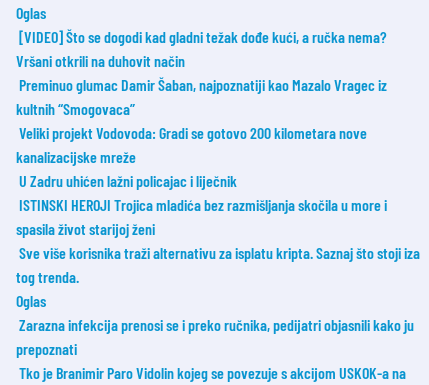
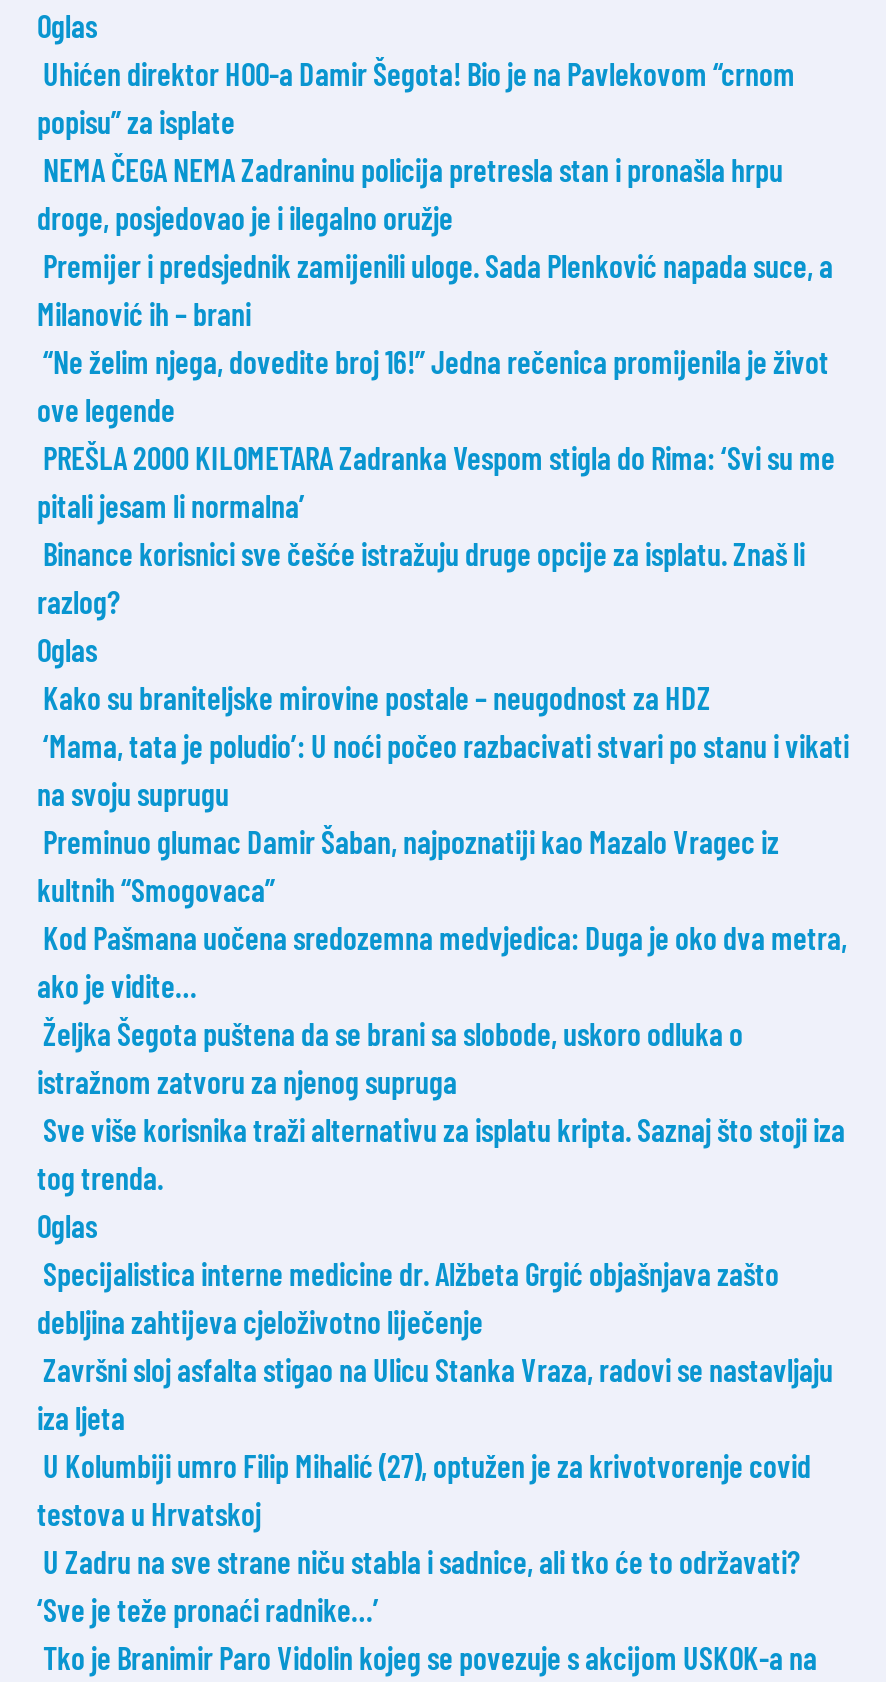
[16,27,387,70] [VIDEO] Što se dogodi kad gladni težak dođe kući, a ručka nema? | Vršani otkrili na duhovit način -> [37,54,849,812] Uhićen direktor HOO-a Damir Šegota! Bio je na Pavlekovom “crnom | popisu” za isplate | NEMA ČEGA NEMA Zadraninu policija pretresla stan i pronašla hrpu | droge, posjedovao je i ilegalno oružje | Premijer i predsjednik zamijenili uloge. Sada Plenković napada suce, a | Milanović ih – brani | “Ne želim njega, dovedite broj 16!” Jedna rečenica promijenila je život | ove legende | PREŠLA 2000 KILOMETARA Zadranka Vespom stigla do Rima: ‘Svi su me | pitali jesam li normalna’ | Binance korisnici sve češće istražuju druge opcije za isplatu. Znaš li | razlog? | Oglas | Kako su braniteljske mirovine postale – neugodnost za HDZ | ‘Mama, tata je poludio’: U noći počeo razbacivati stvari po stanu i vikati | na svoju suprugu
[16,123,387,238] Veliki projekt Vodovoda: Gradi se gotovo 200 kilometara nove | kanalizacijske mreže | U Zadru uhićen lažni policajac i liječnik | ISTINSKI HEROJI Trojica mladića bez razmišljanja skočila u more i | spasila život starijoj ženi -> [37,918,847,1100] Kod Pašmana uočena sredozemna medvjedica: Duga je oko dva metra, | ako je vidite… | Željka Šegota puštena da se brani sa slobode, uskoro odluka o | istražnom zatvoru za njenog supruga
[16,315,414,358] Zarazna infekcija prenosi se i preko ručnika, pedijatri objasnili kako ju | prepoznati -> [37,1254,833,1628] Specijalistica interne medicine dr. Alžbeta Grgić objašnjava zašto | debljina zahtijeva cjeloživotno liječenje | Završni sloj asfalta stigao na Ulicu Stanka Vraza, radovi se nastavljaju | iza ljeta | U Kolumbiji umro Filip Mihalić (27), optužen je za krivotvorenje covid | testova u Hrvatskoj | U Zadru na sve strane niču stabla i sadnice, ali tko će to održavati? | ‘Sve je teže pronaći radnike…’

